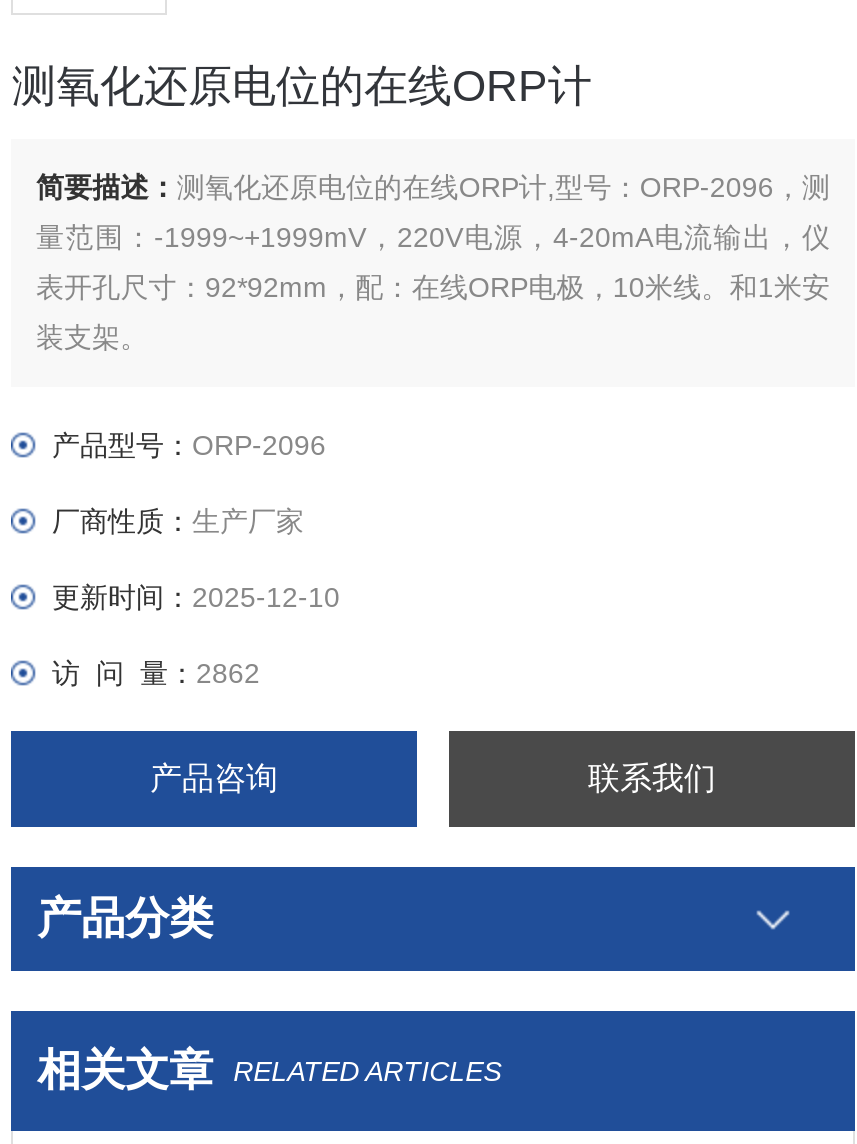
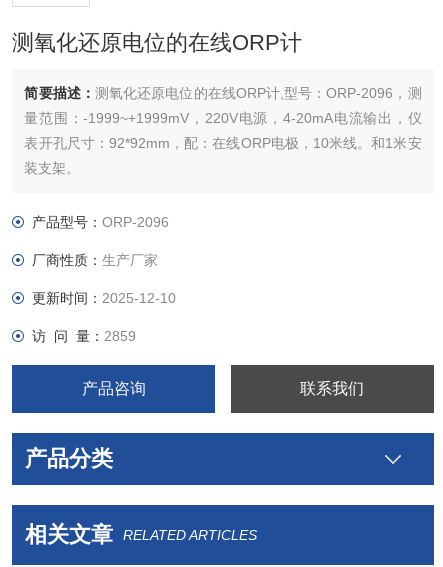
[52,657,260,689] 访 问 量：2862 -> [32,328,136,344] 访 问 量：2859

